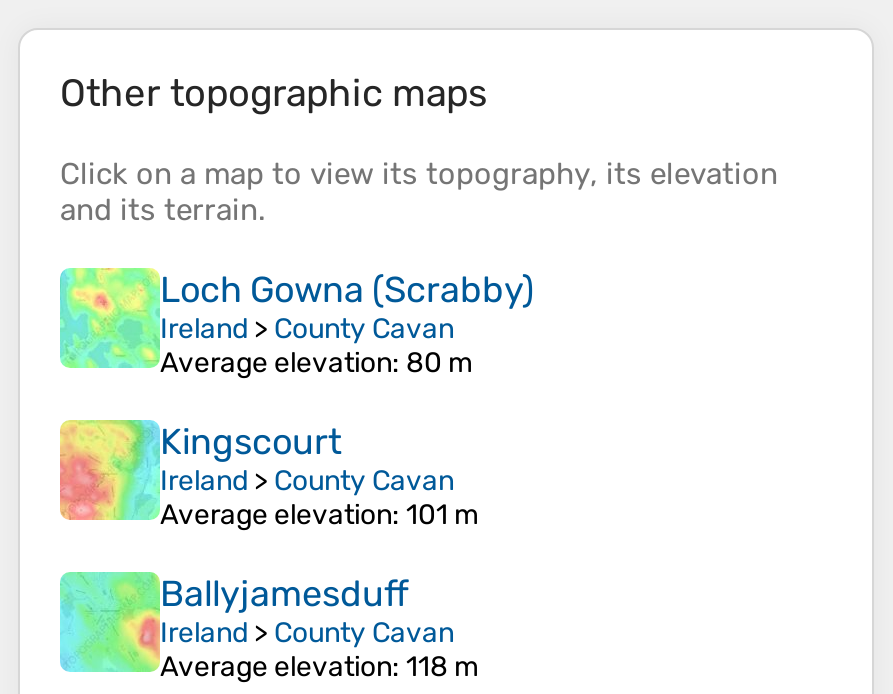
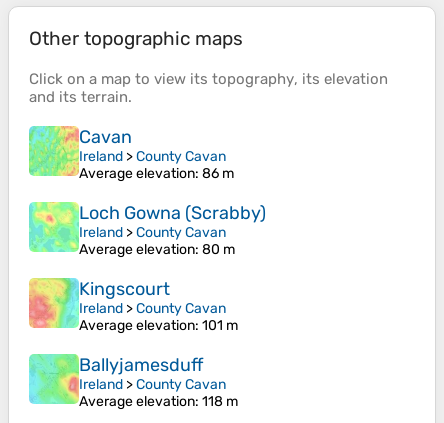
none -> [28,125,234,182] [image] | Cavan | Ireland > County Cavan | Average elevation: 86 m

